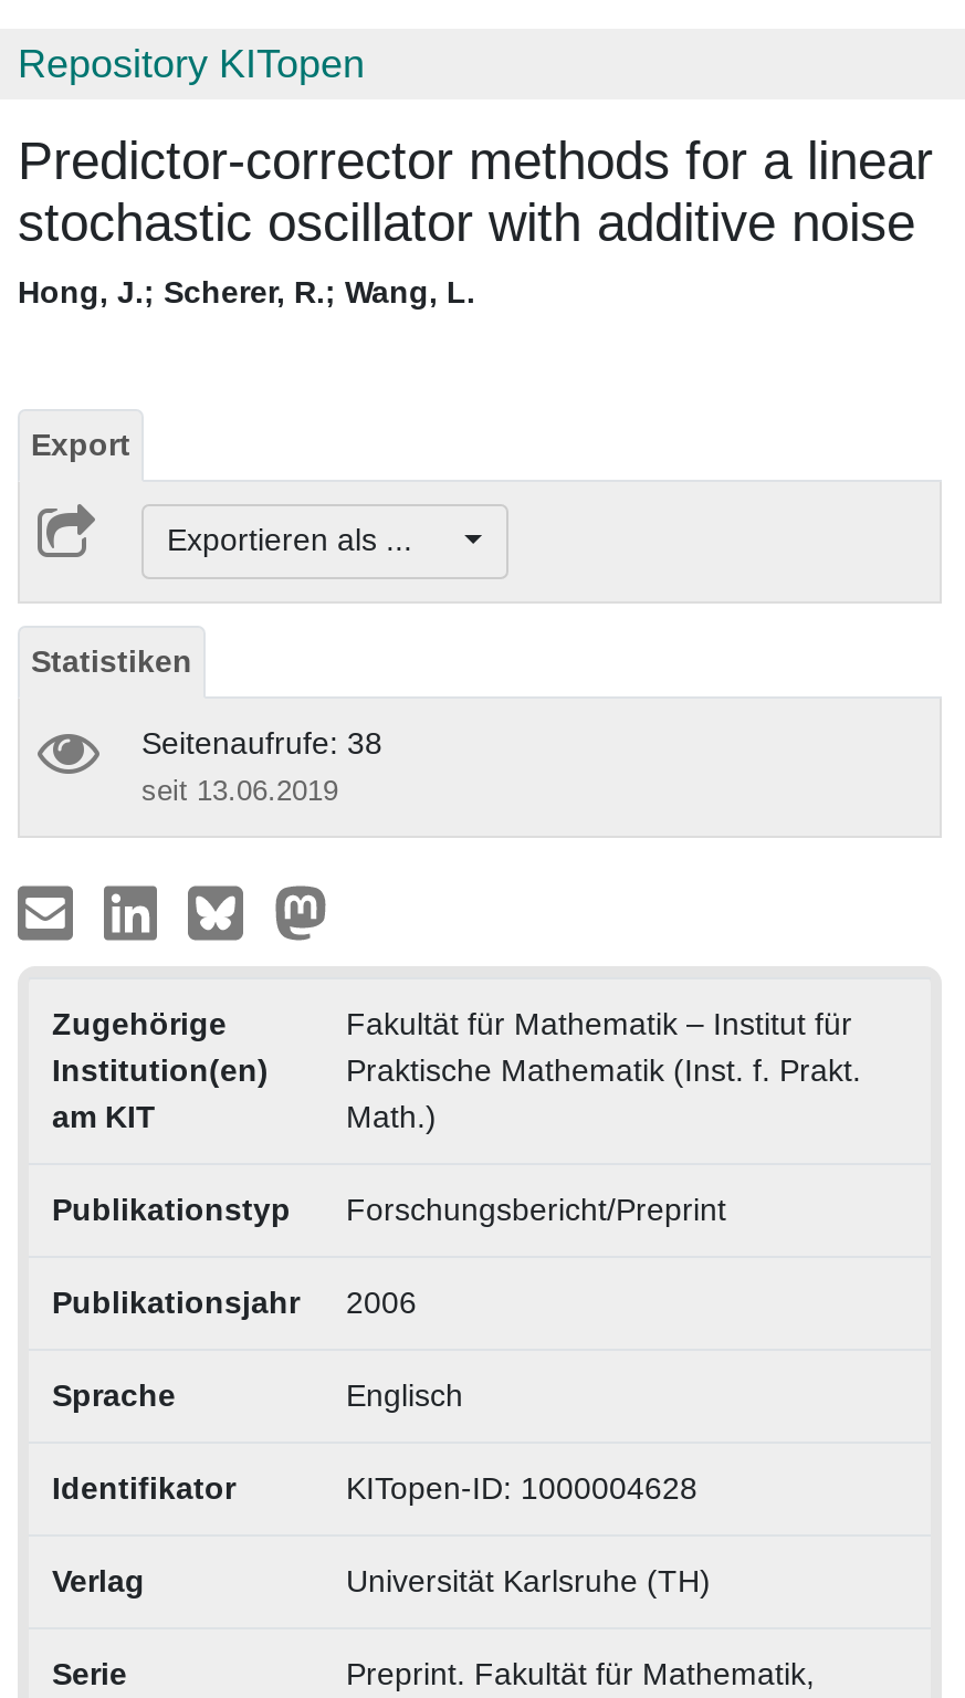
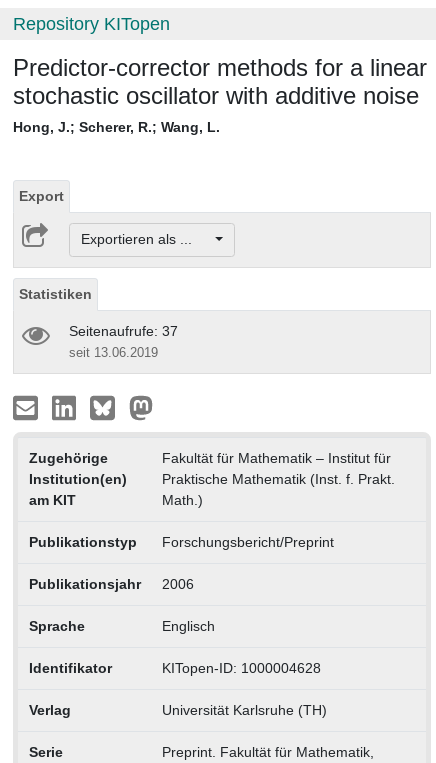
[141,724,382,759] Seitenaufrufe: 38 -> [69,322,178,338] Seitenaufrufe: 37

